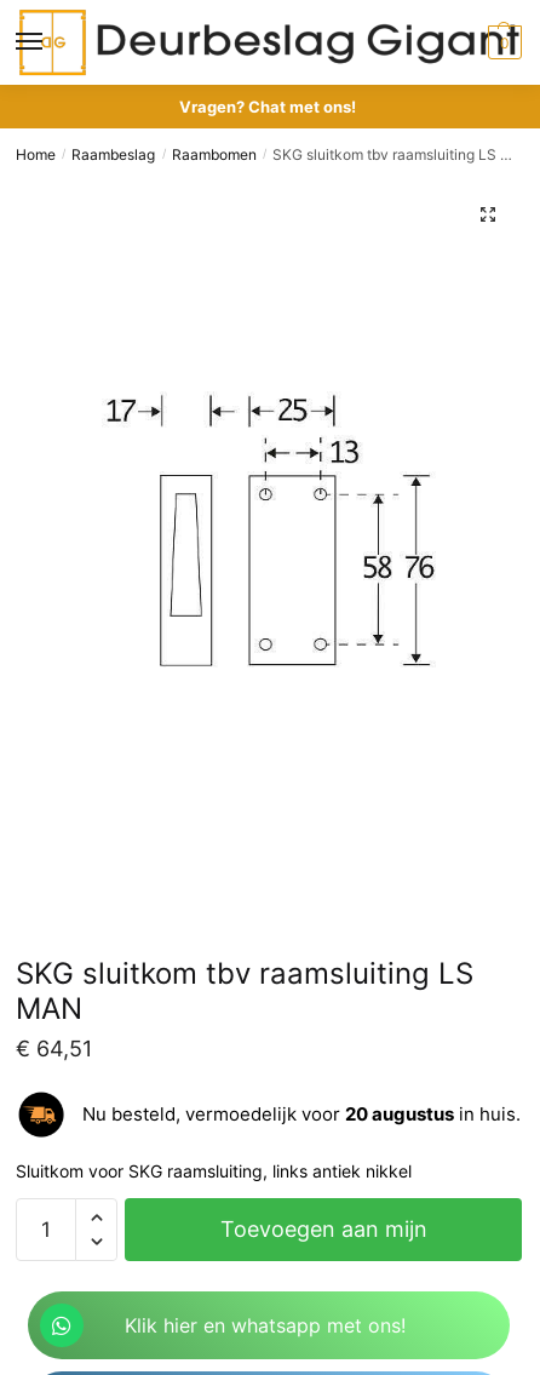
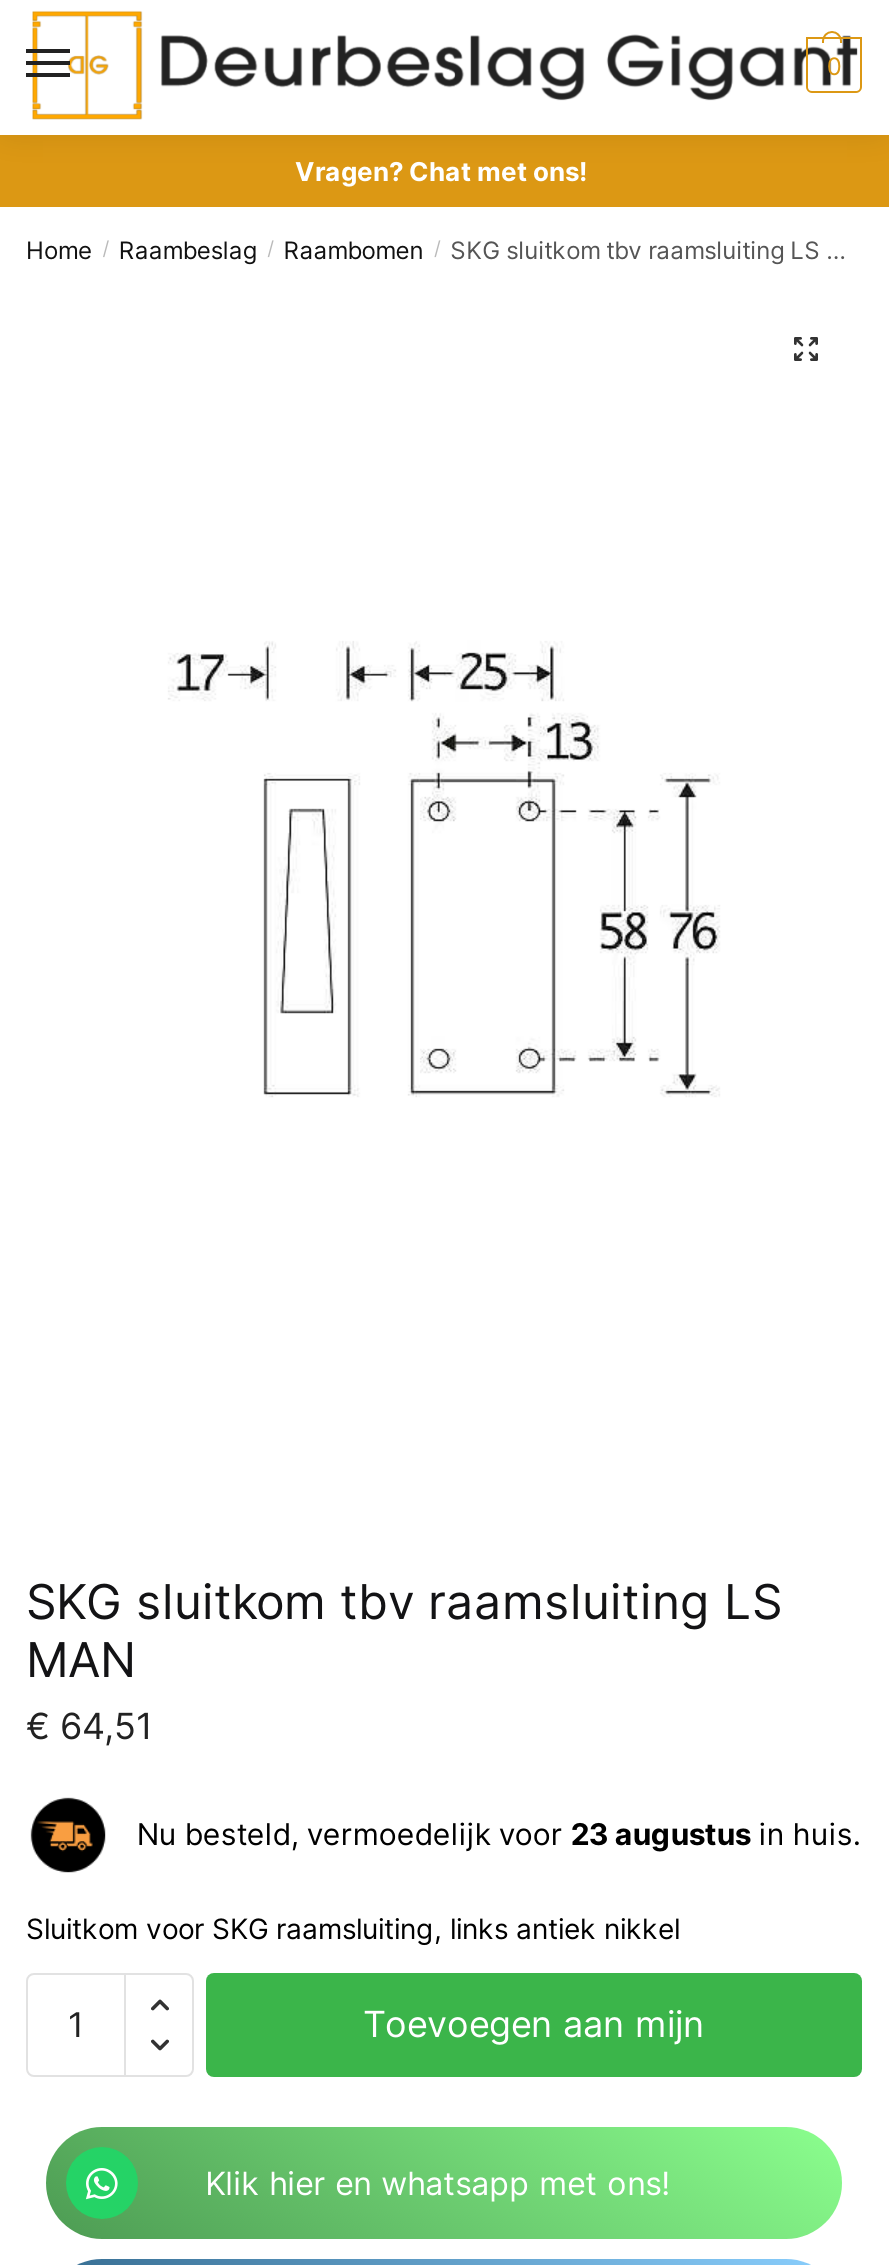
[83,1102,521,1125] Nu besteld, vermoedelijk voor 20 augustus in huis. -> [137,1815,861,1853] Nu besteld, vermoedelijk voor 23 augustus in huis.

